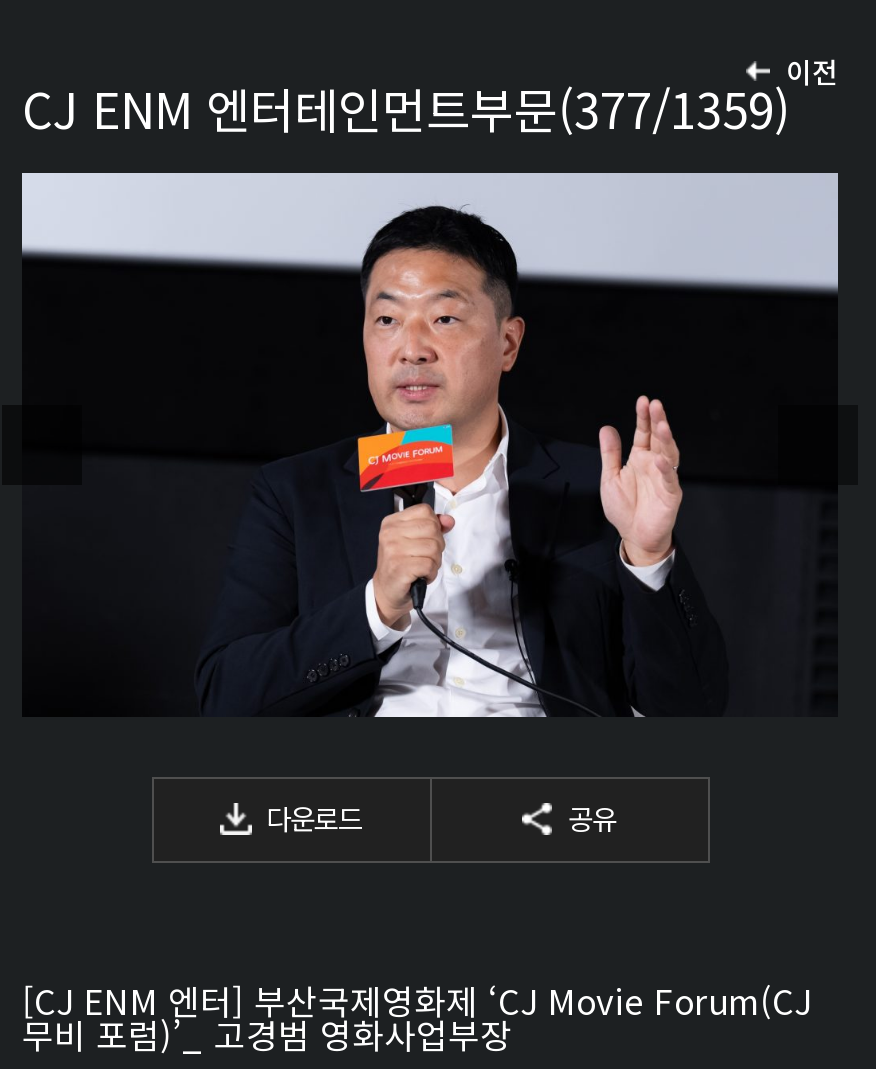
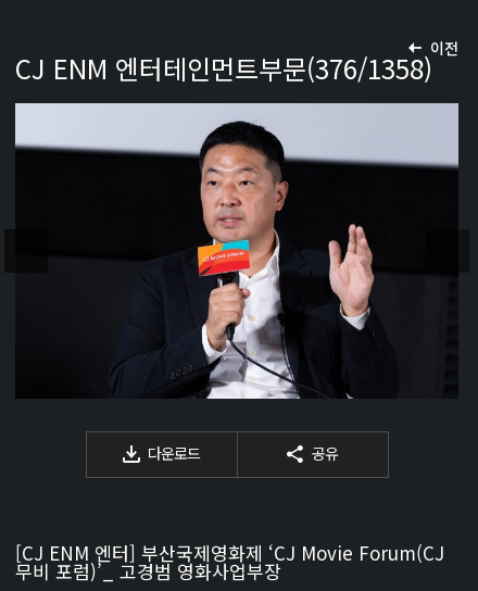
[22,73,790,143] CJ ENM 엔터테인먼트부문(377/1359) -> [15,49,432,87] CJ ENM 엔터테인먼트부문(376/1358)

